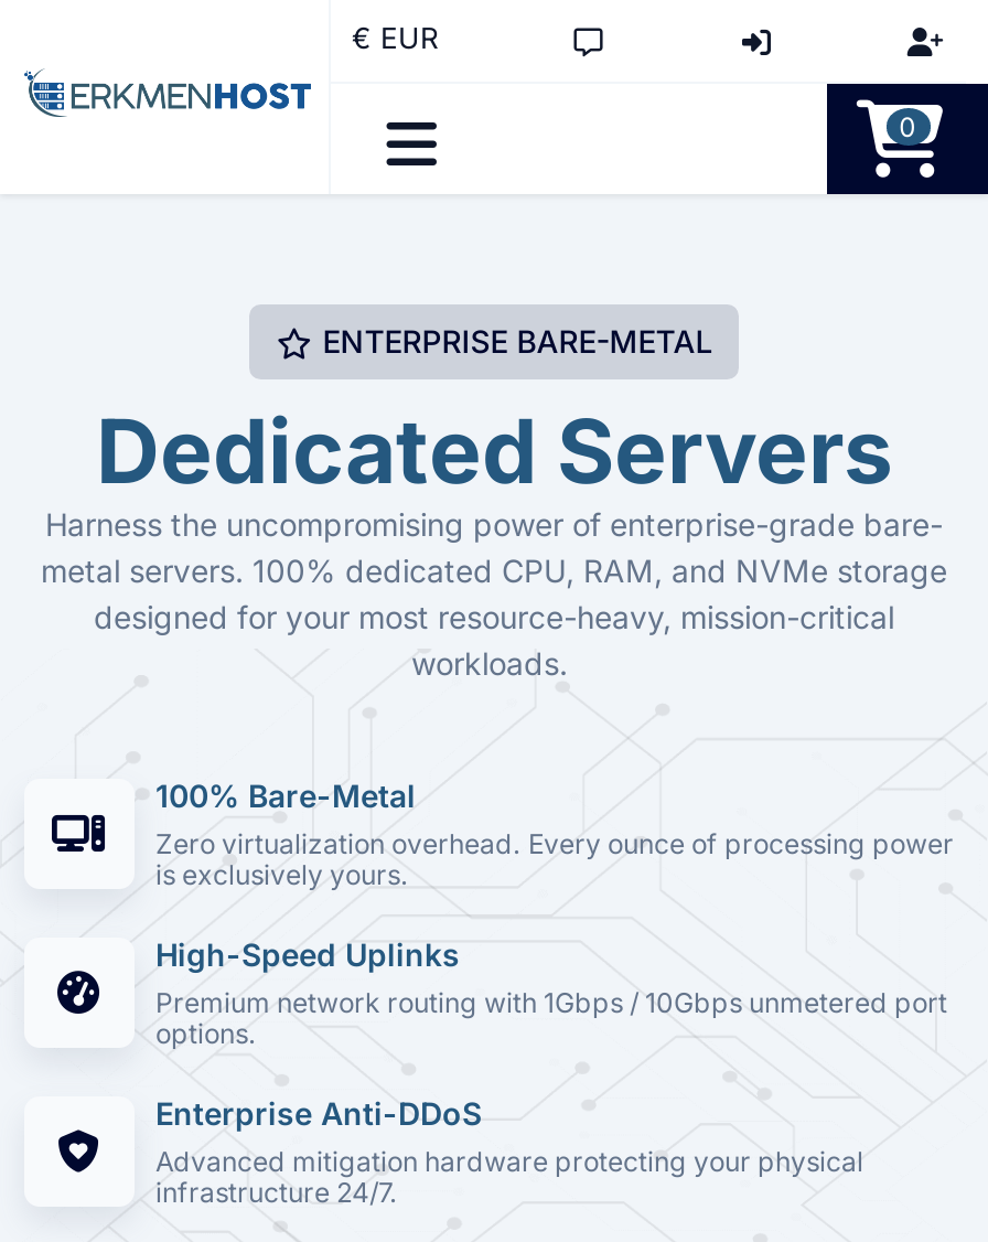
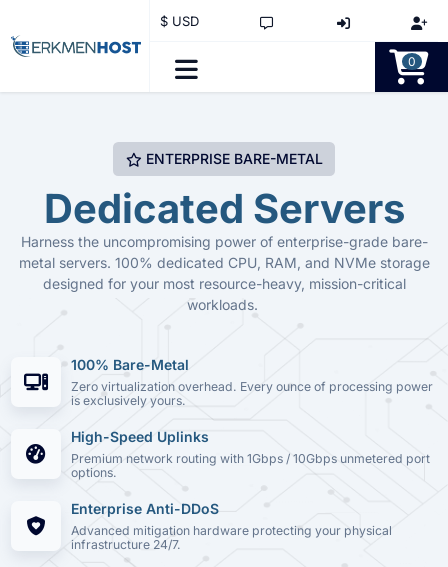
[352,20,438,55] € EUR -> [159,13,198,29] $ USD

